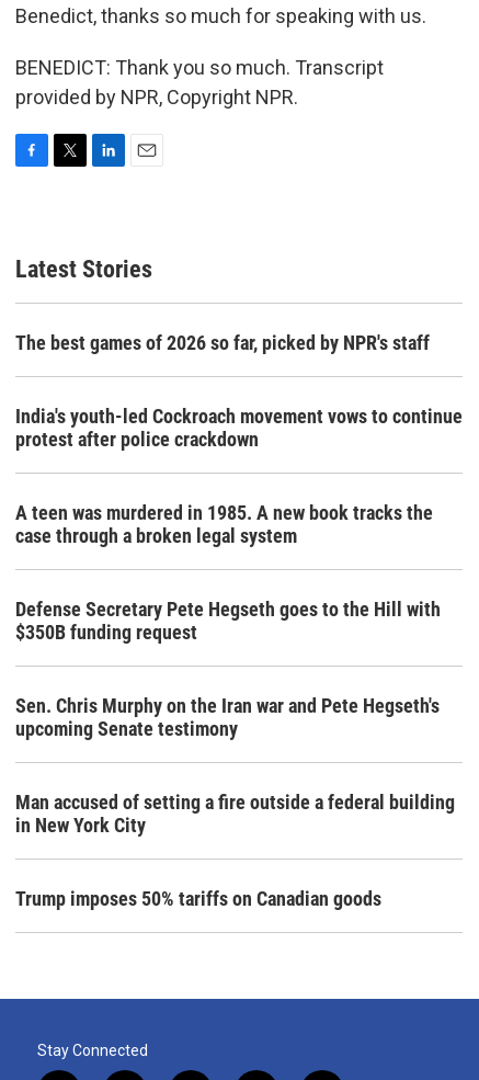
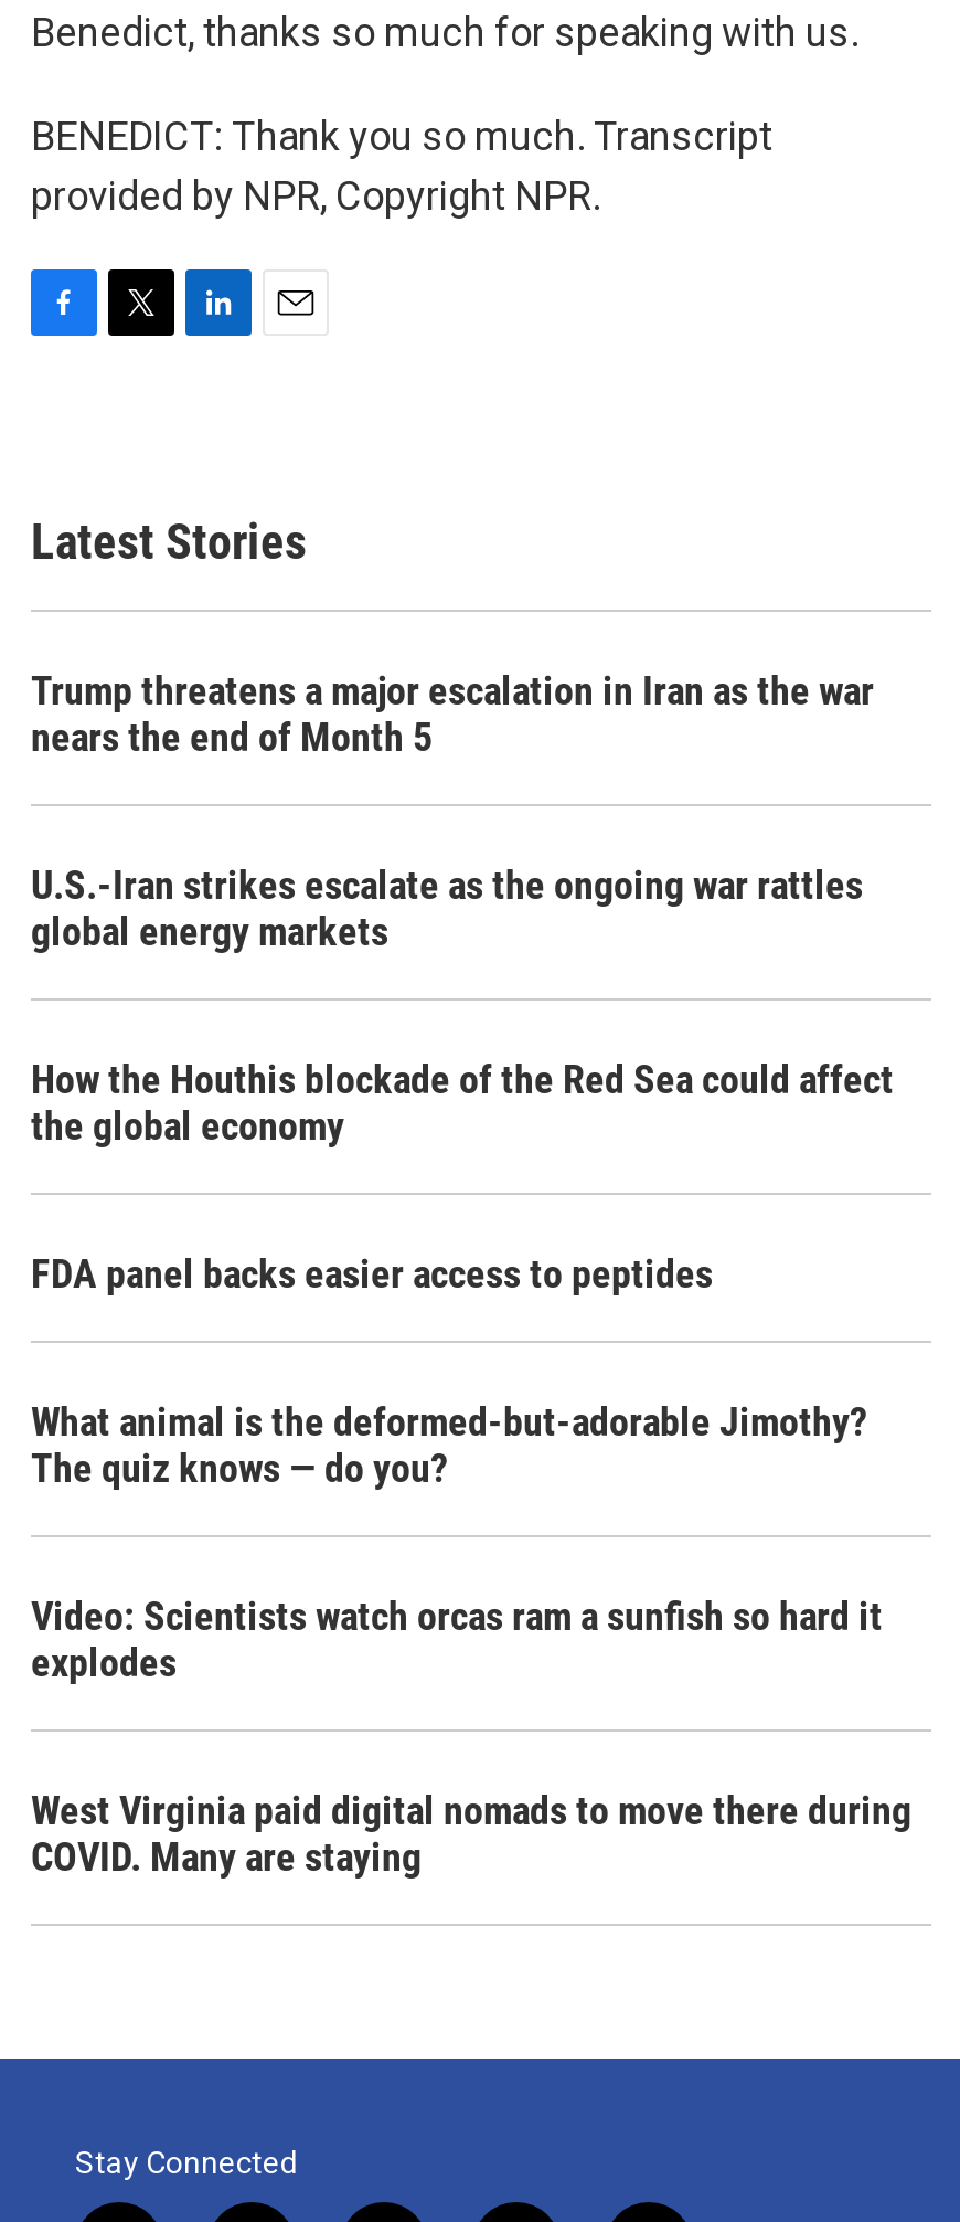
[15,331,430,354] The best games of 2026 so far, picked by NPR's staff -> [31,667,874,760] Trump threatens a major escalation in Iran as the war | nears the end of Month 5
[15,405,463,451] India's youth-led Cockroach movement vows to continue | protest after police crackdown -> [31,861,863,954] U.S.-Iran strikes escalate as the ongoing war rattles | global energy markets
[15,501,433,547] A teen was murdered in 1985. A new book tracks the | case through a broken legal system -> [31,1056,894,1149] How the Houthis blockade of the Red Sea could affect | the global economy
[15,598,441,644] Defense Secretary Pete Hegseth goes to the Hill with | $350B funding request -> [31,1250,713,1297] FDA panel backs easier access to peptides
[15,694,440,740] Sen. Chris Murphy on the Iran war and Pete Hegseth's | upcoming Senate testimony -> [31,1398,867,1491] What animal is the deformed-but-adorable Jimothy? | The quiz knows — do you?
[15,791,455,837] Man accused of setting a fire outside a federal building | in New York City -> [31,1593,883,1685] Video: Scientists watch orcas ram a sunfish so hard it | explodes
[15,887,381,910] Trump imposes 50% tariffs on Canadian goods -> [31,1787,911,1880] West Virginia paid digital nomads to move there during | COVID. Many are staying

